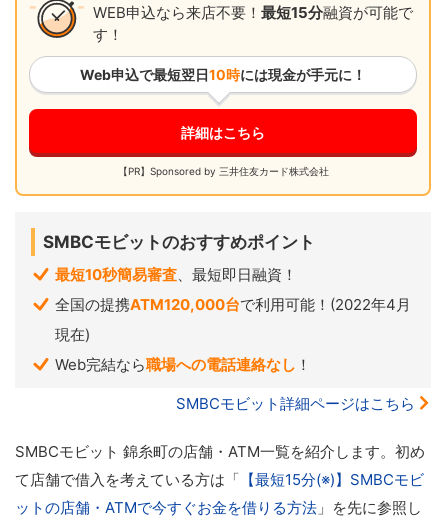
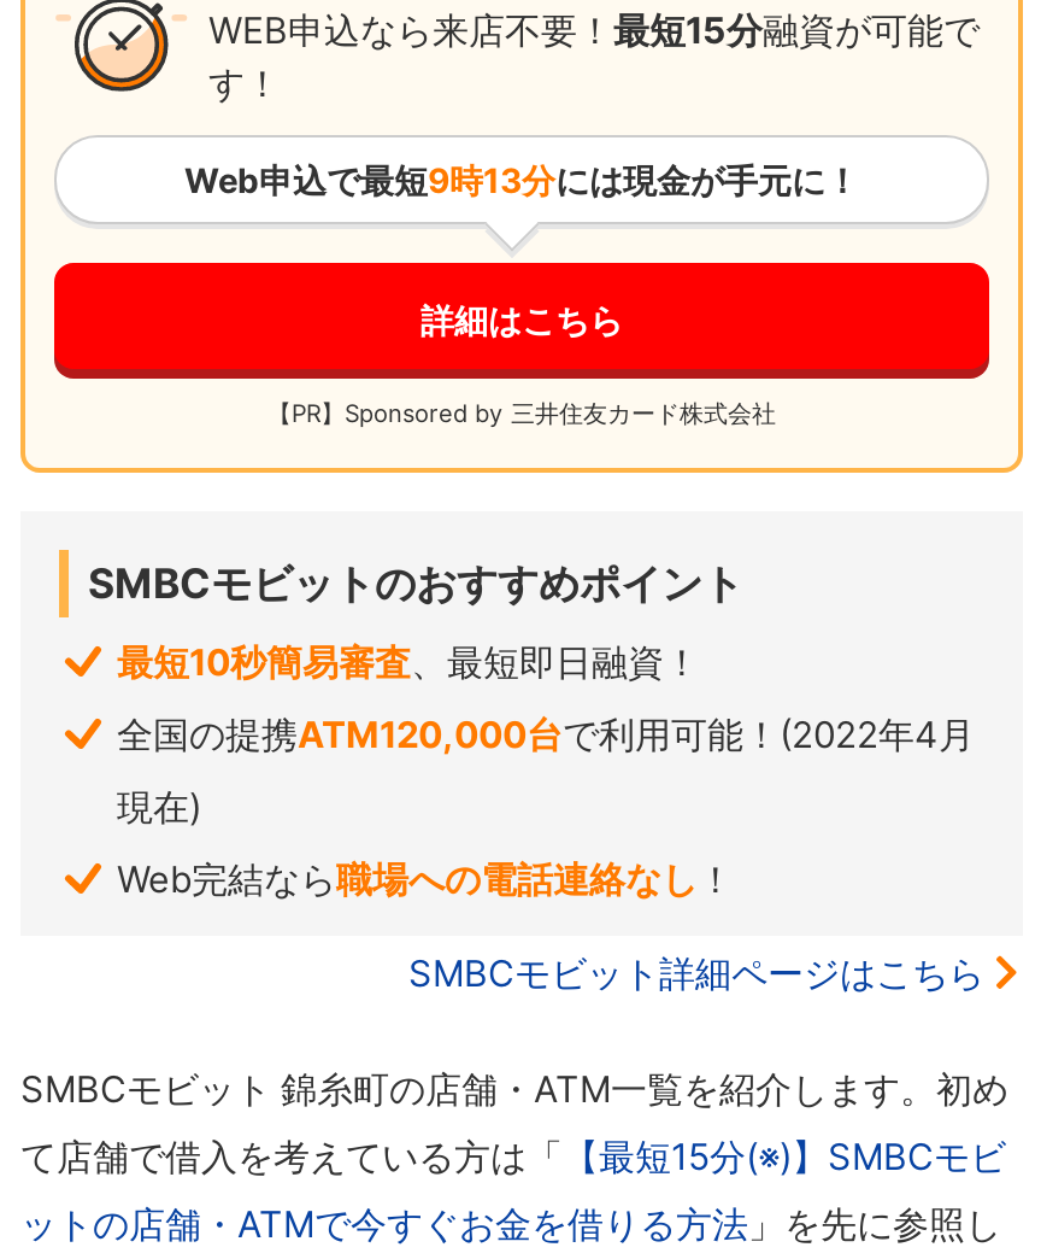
[80,66,366,83] Web申込で最短翌日10時には現金が手元に！ -> [184,159,859,200] Web申込で最短9時13分には現金が手元に！

